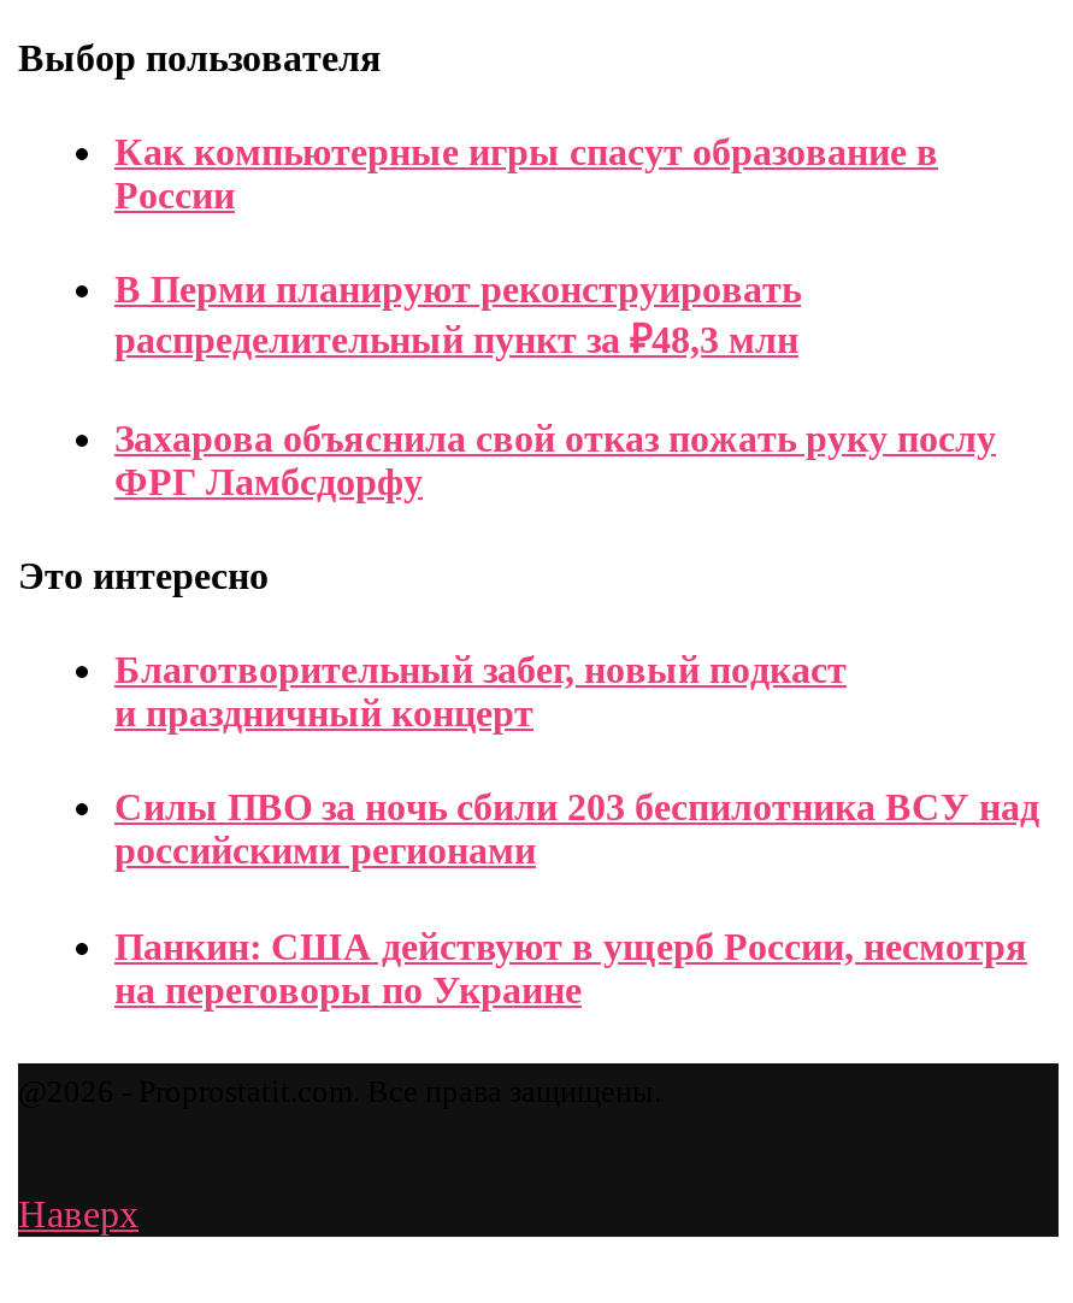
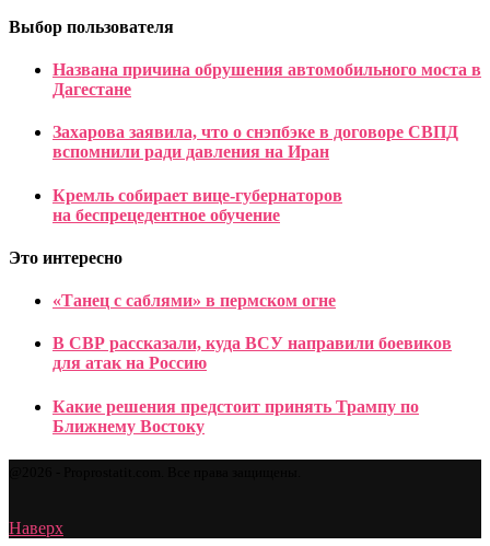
[114,132,938,216] Как компьютерные игры спасут образование в | России -> [52,60,481,99] Названа причина обрушения автомобильного моста в | Дагестане
[114,269,801,361] В Перми планируют реконструировать | распределительный пункт за ₽48,3 млн -> [52,123,458,161] Захарова заявила, что о снэпбэке в договоре СВПД | вспомнили ради давления на Иран
[114,417,996,501] Захарова объяснила свой отказ пожать руку послу | ФРГ Ламбсдорфу -> [52,186,342,224] Кремль собирает вице-губернаторов | на беспрецедентное обучение
[114,649,847,734] Благотворительный забег, новый подкаст | и праздничный концерт -> [52,291,336,310] «Танец с саблями» в пермском огне
[114,787,1039,872] Силы ПВО за ночь сбили 203 беспилотника ВСУ над | российскими регионами -> [52,334,452,372] В СВР рассказали, куда ВСУ направили боевиков | для атак на Россию
[114,925,1027,1010] Панкин: США действуют в ущерб России, несмотря | на переговоры по Украине -> [52,397,419,435] Какие решения предстоит принять Трампу по | Ближнему Востоку

